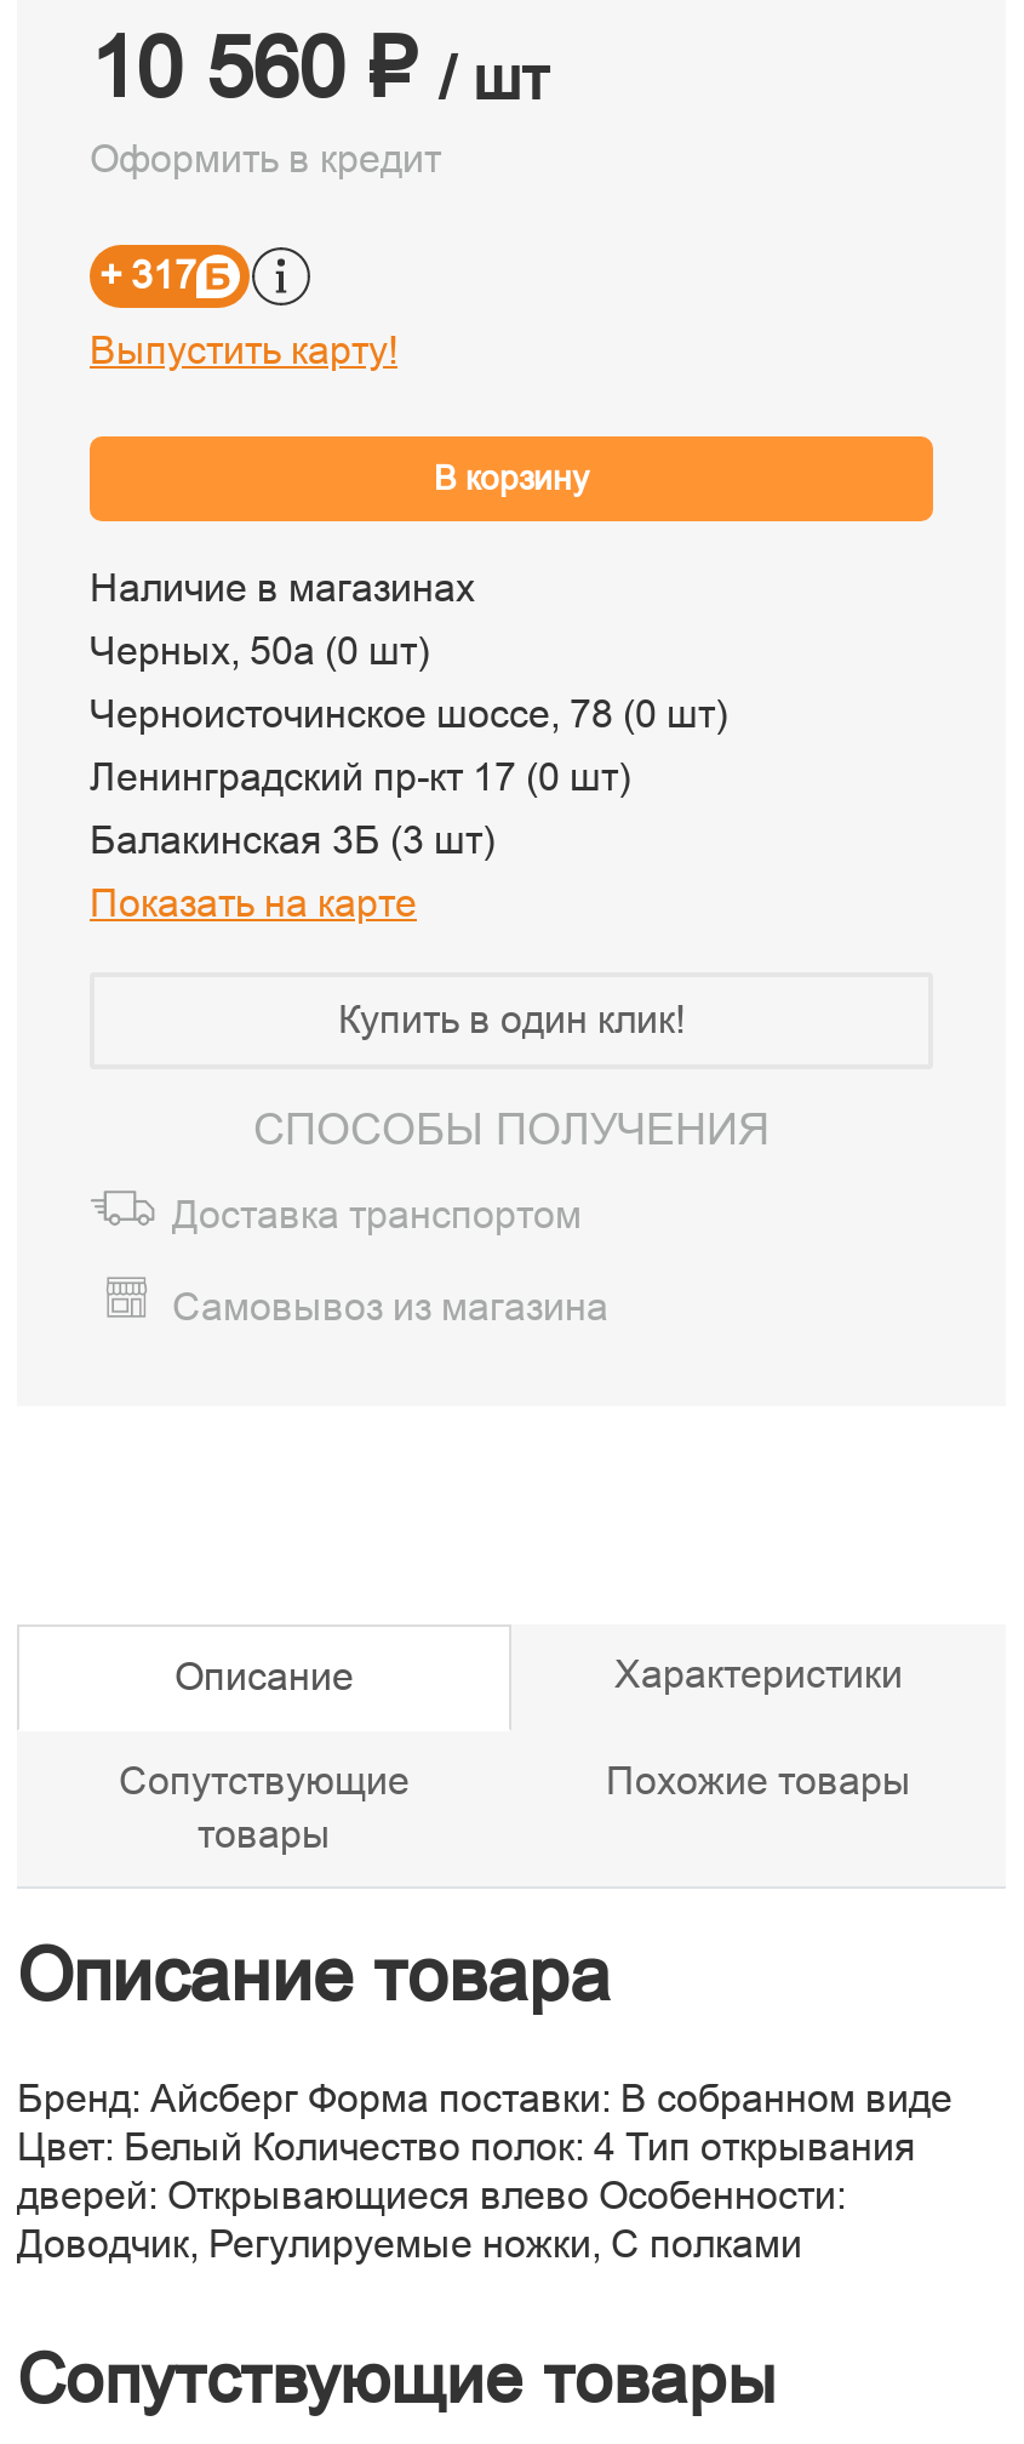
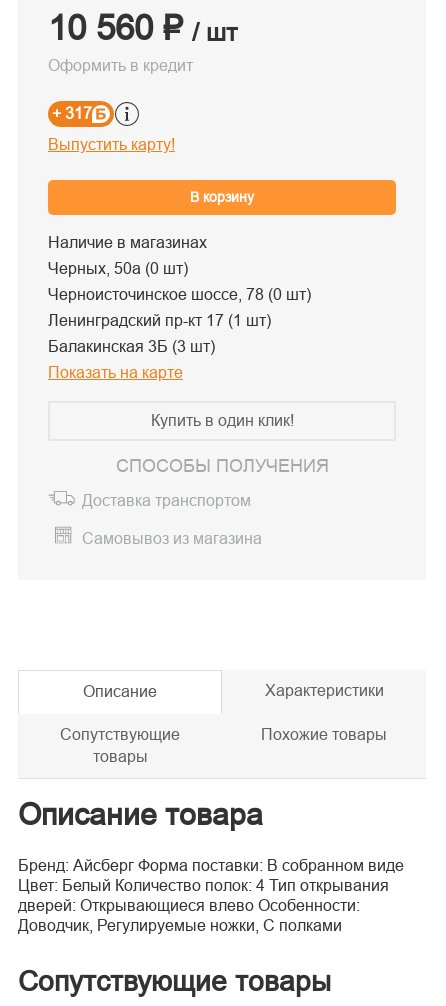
[90,757,630,798] Ленинградский пр-кт 17 (0 шт) -> [48,312,271,329] Ленинградский пр-кт 17 (1 шт)

